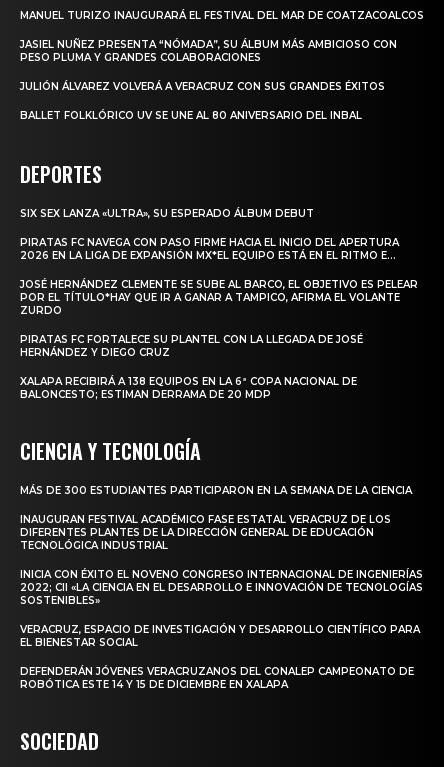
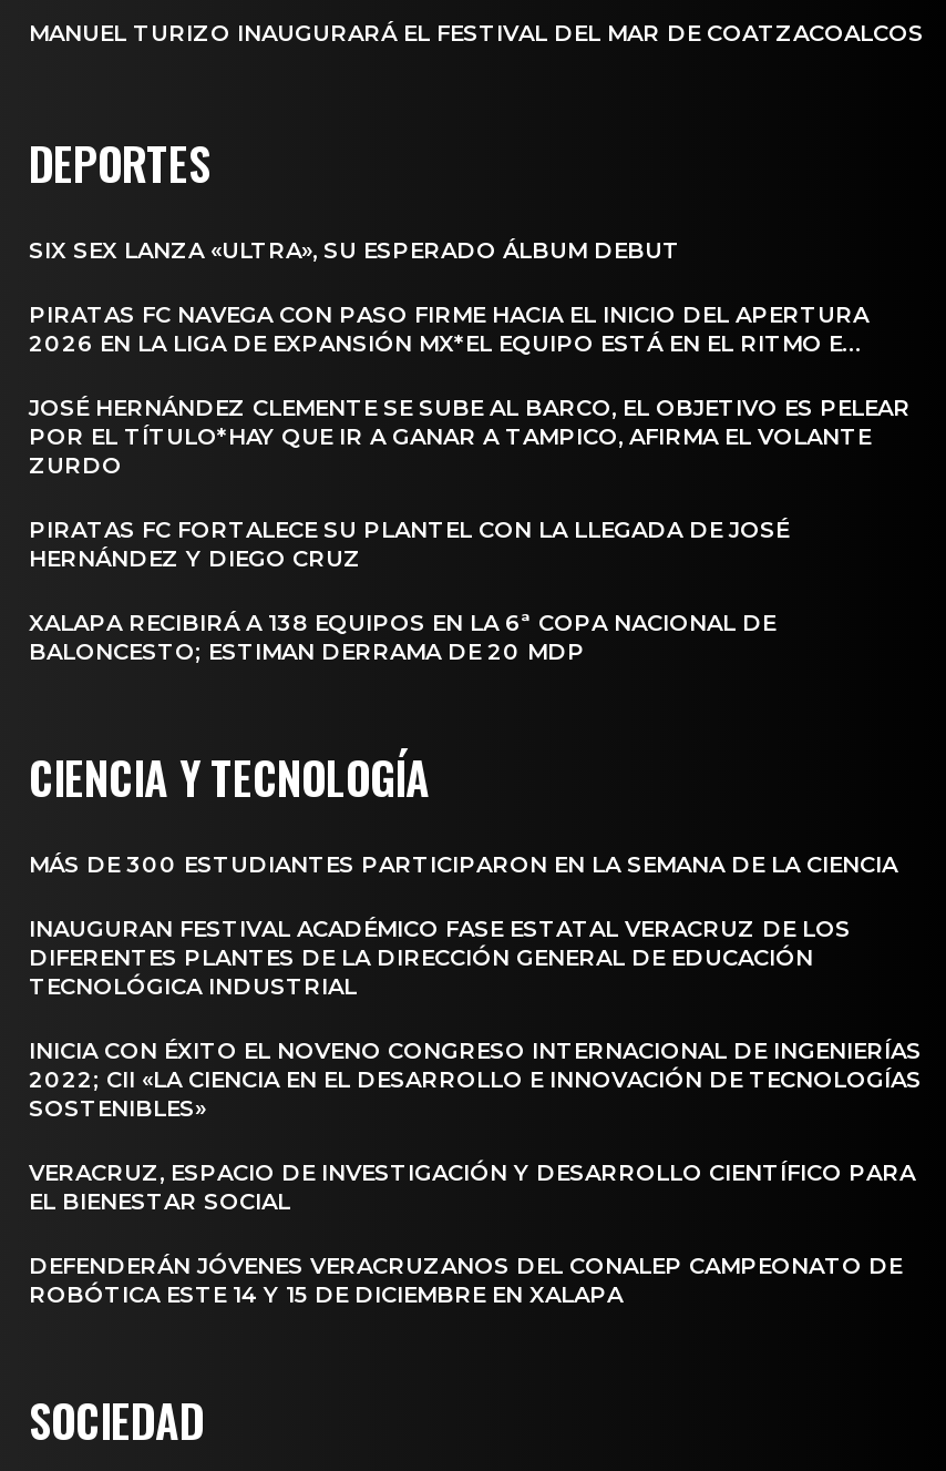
[20,38,397,122] JASIEL NUÑEZ PRESENTA “NÓMADA”, SU ÁLBUM MÁS AMBICIOSO CON | PESO PLUMA Y GRANDES COLABORACIONES | JULIÓN ÁLVAREZ VOLVERÁ A VERACRUZ CON SUS GRANDES ÉXITOS | BALLET FOLKLÓRICO UV SE UNE AL 80 ANIVERSARIO DEL INBAL -> none

